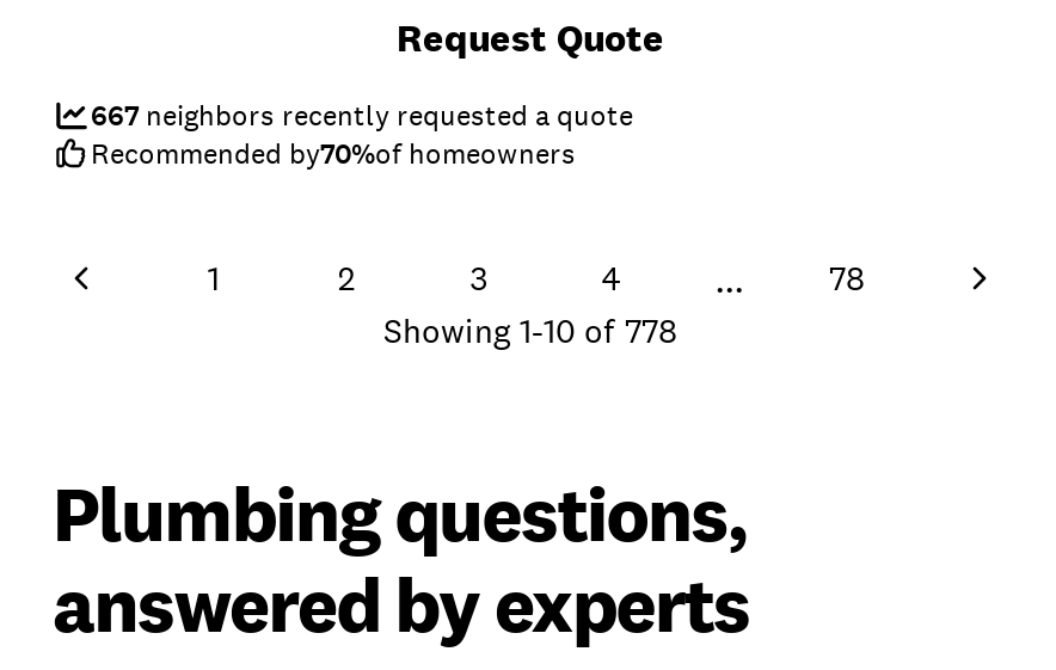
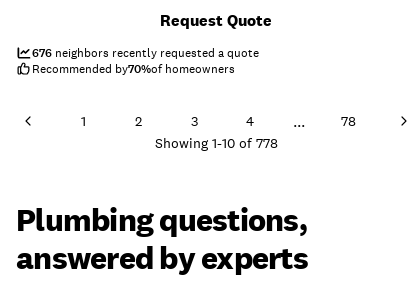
[91,97,633,135] 667 neighbors recently requested a quote -> [32,45,259,61] 676 neighbors recently requested a quote

